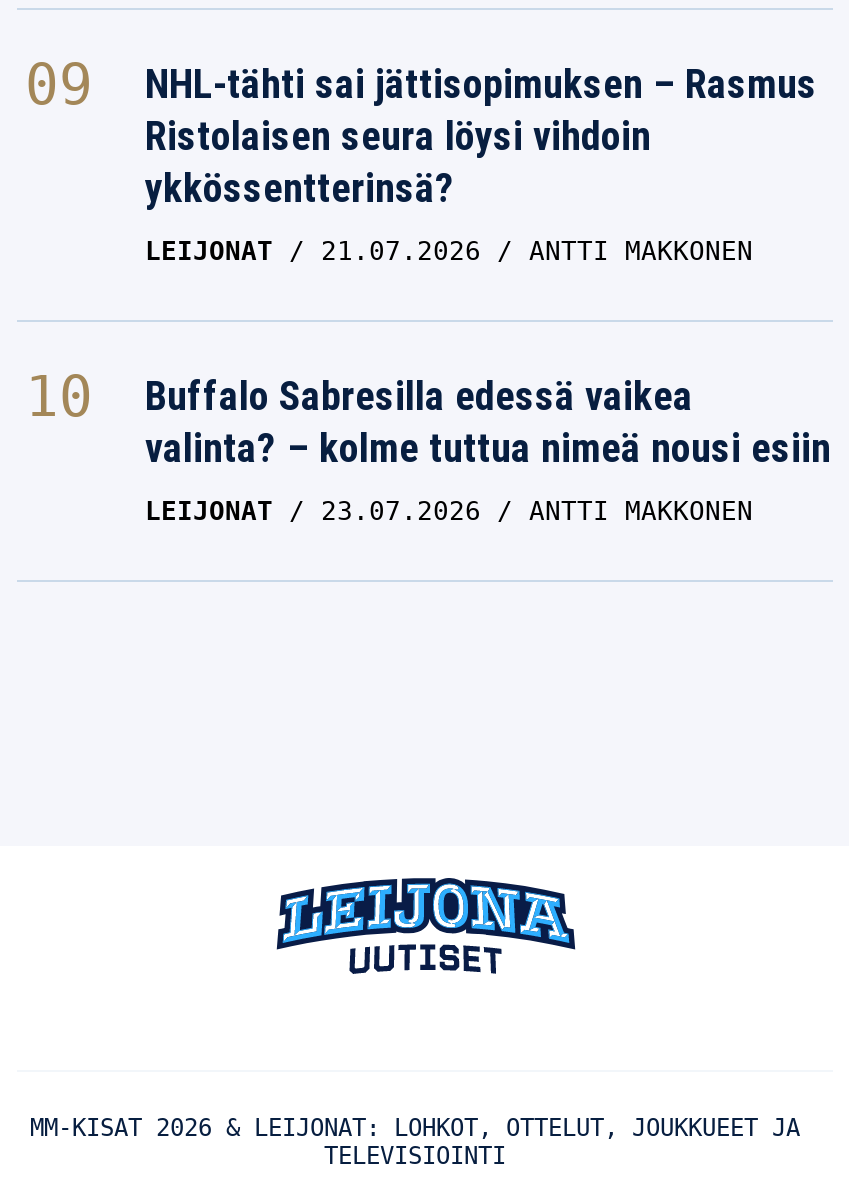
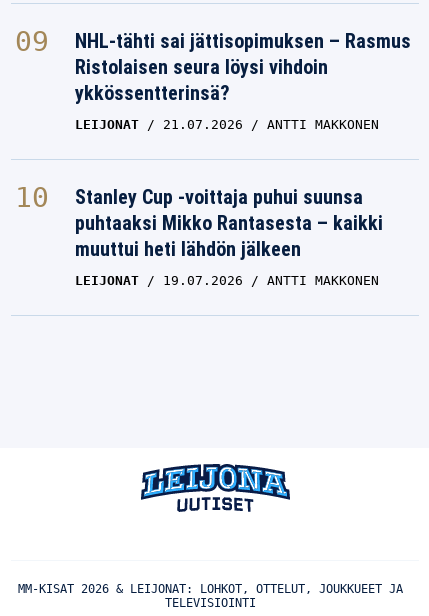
[145,372,831,472] Buffalo Sabresilla edessä vaikea | valinta? – kolme tuttua nimeä nousi esiin -> [75,185,383,261] Stanley Cup -voittaja puhui suunsa | puhtaaksi Mikko Rantasesta – kaikki | muuttui heti lähdön jälkeen
[145,496,753,526] LEIJONAT 23.07.2026 ANTTI MAKKONEN -> [75,273,379,288] LEIJONAT 19.07.2026 ANTTI MAKKONEN

